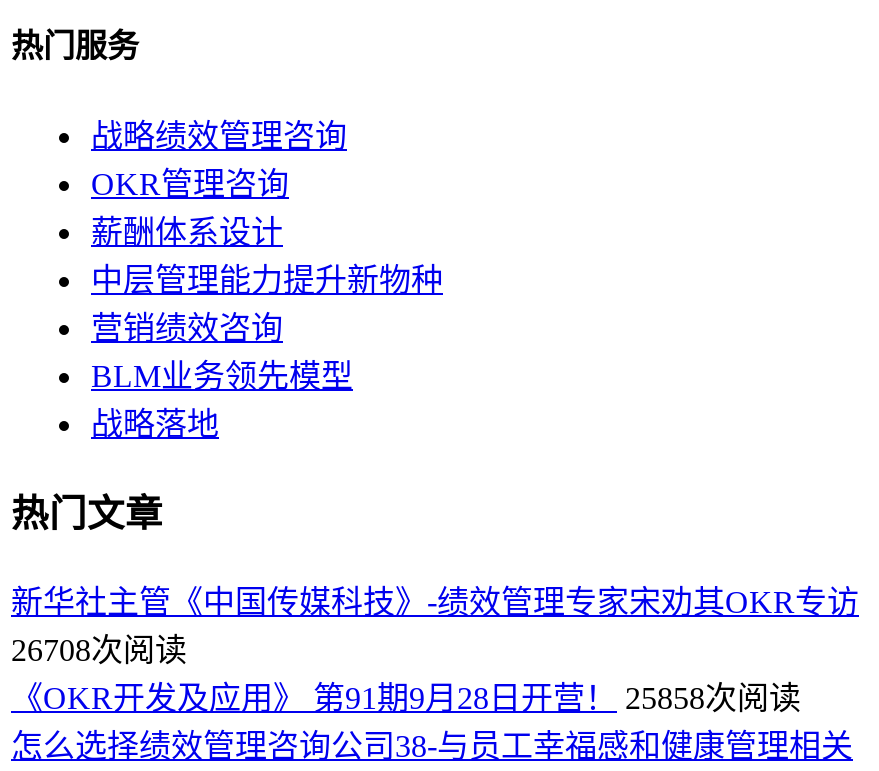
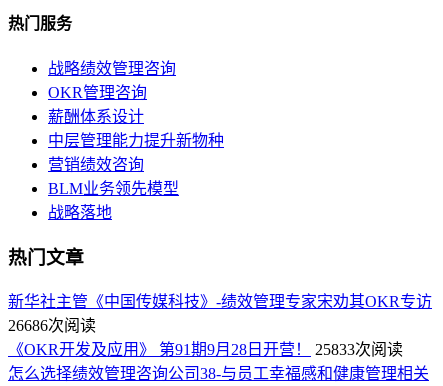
[11,632,187,666] 26708次阅读 -> [8,317,96,334] 26686次阅读
[11,680,801,714] 《OKR开发及应用》 第91期9月28日开营！ 25858次阅读 -> [8,341,403,358] 《OKR开发及应用》 第91期9月28日开营！ 25833次阅读

